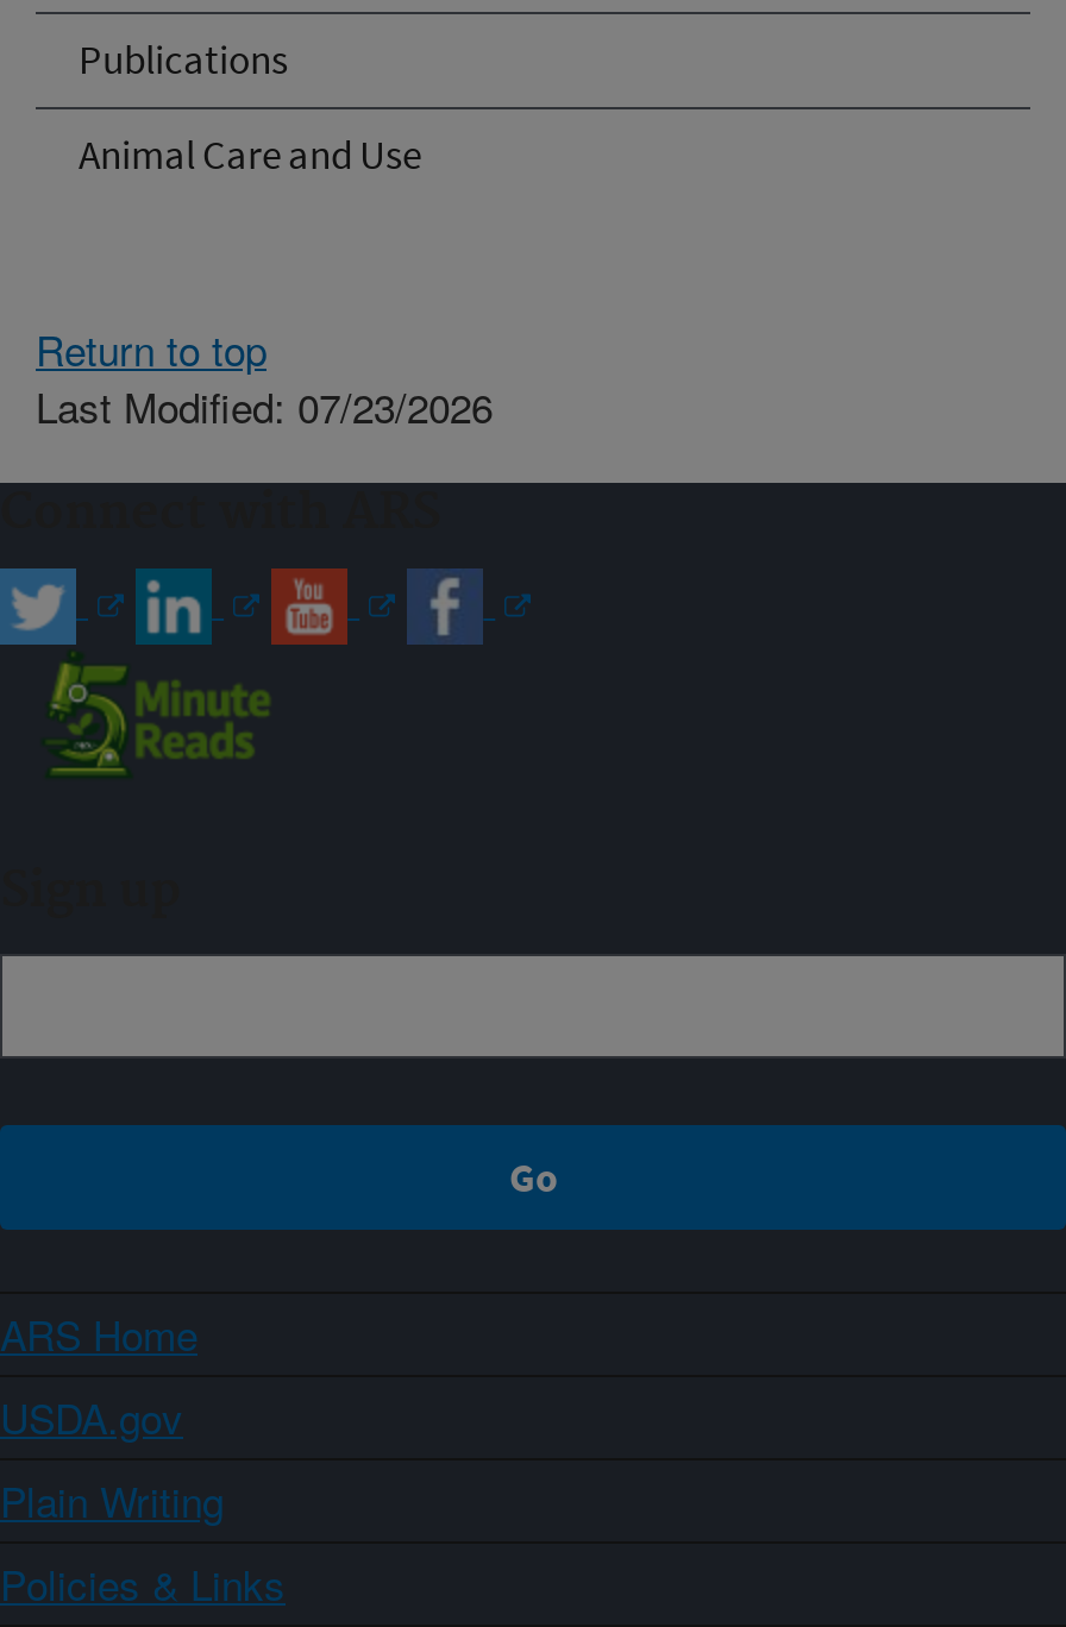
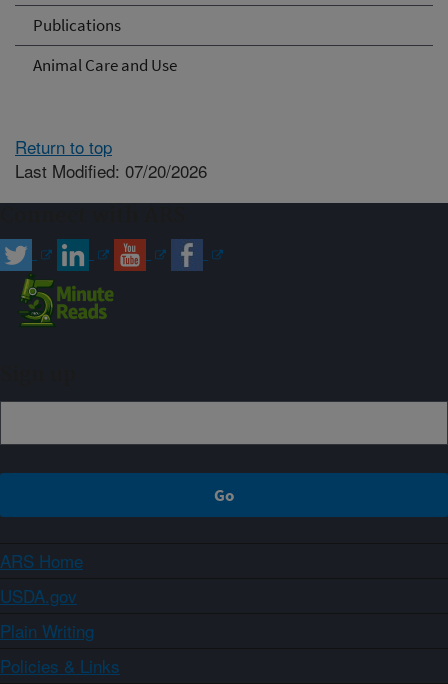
[36,375,493,434] Last Modified: 07/23/2026 -> [15,157,207,182] Last Modified: 07/20/2026

